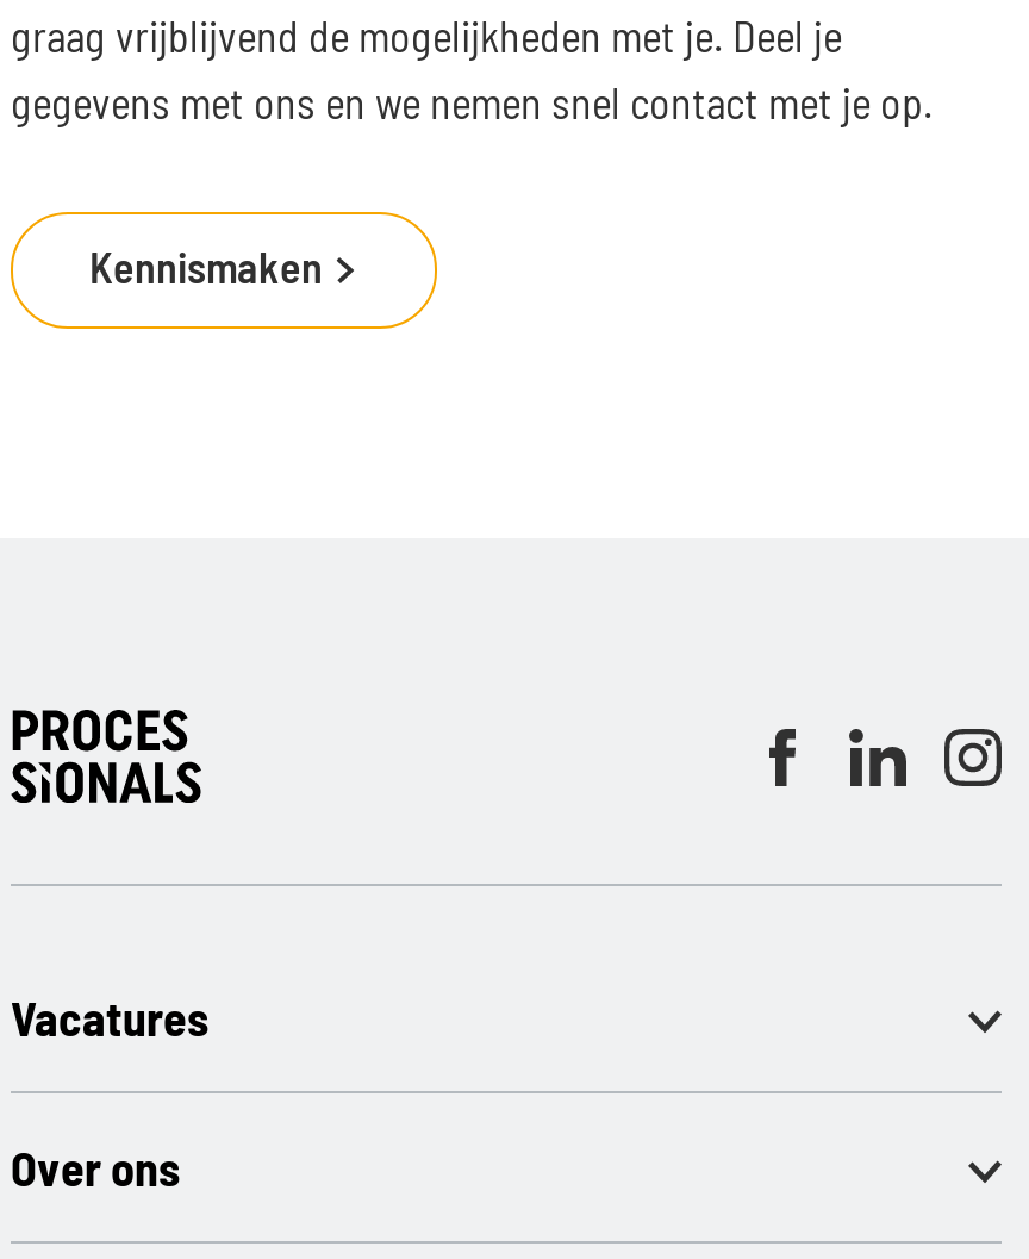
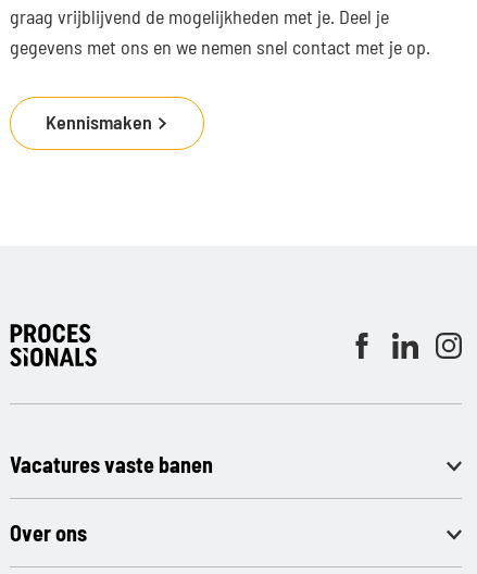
[11,988,208,1045] Vacatures -> [10,451,213,477] Vacatures vaste banen

